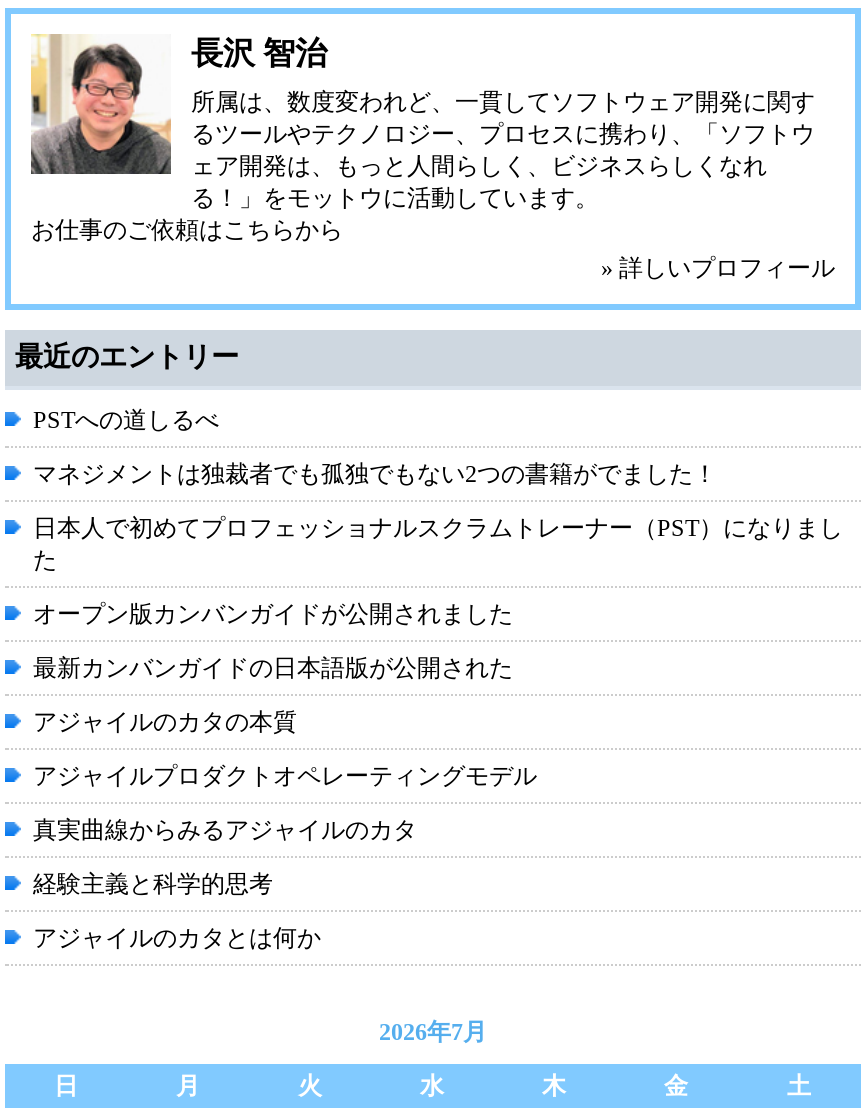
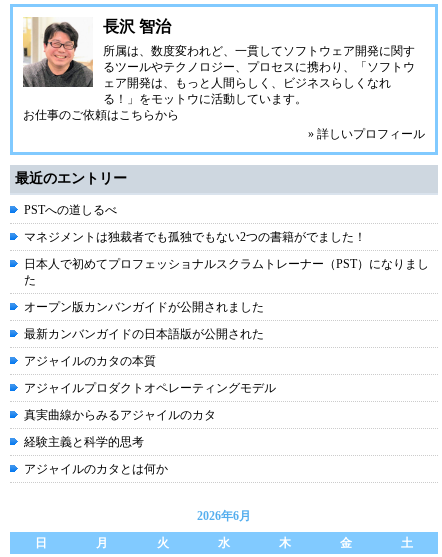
[379,1019,487,1047] 2026年7月 -> [197,509,251,523] 2026年6月

